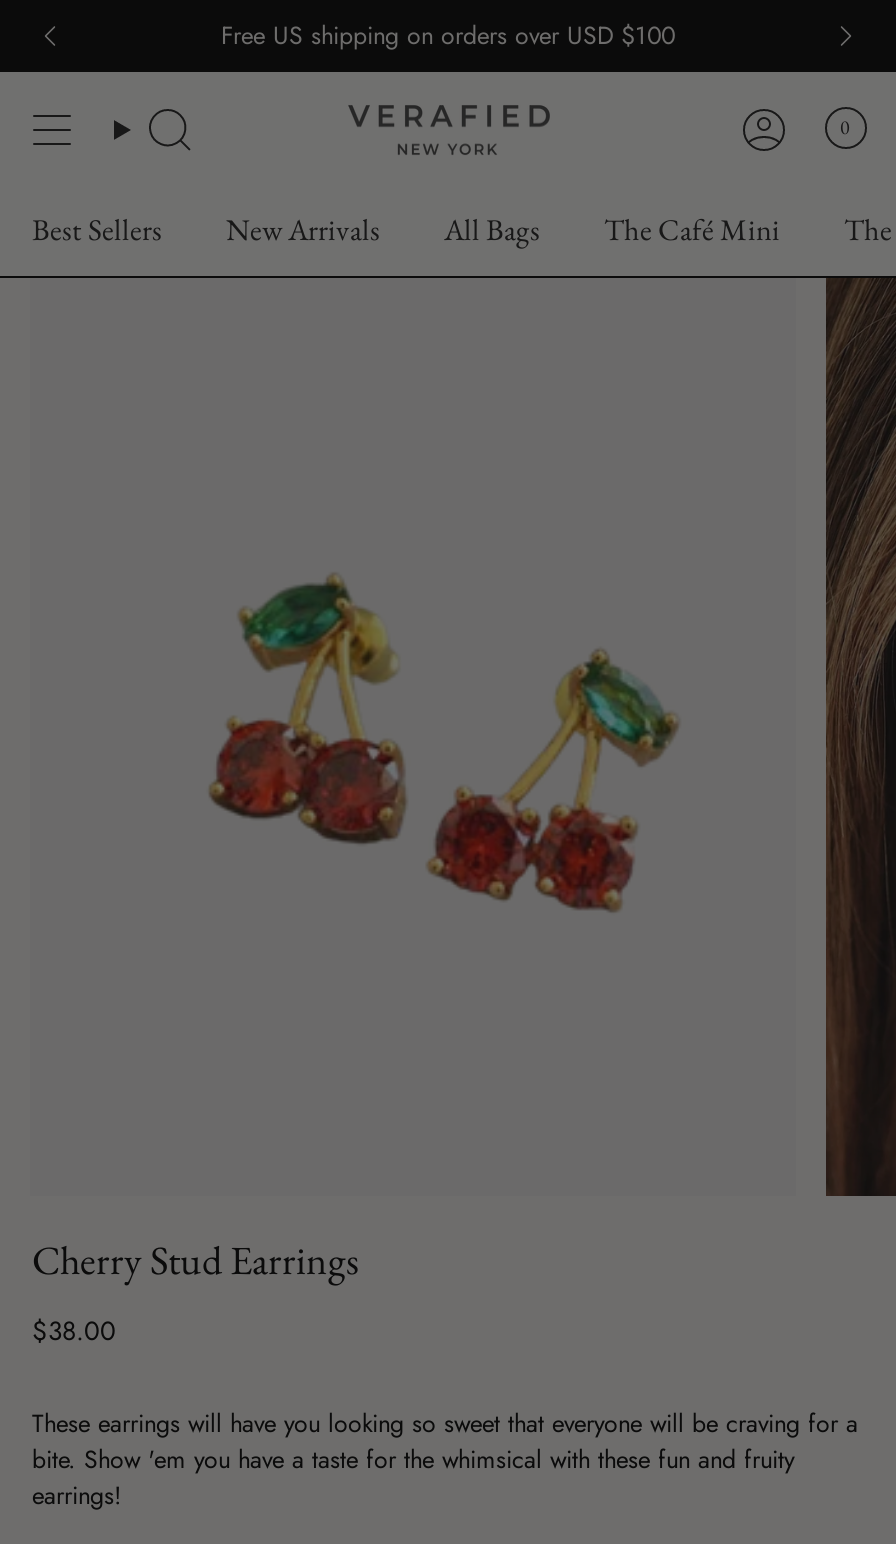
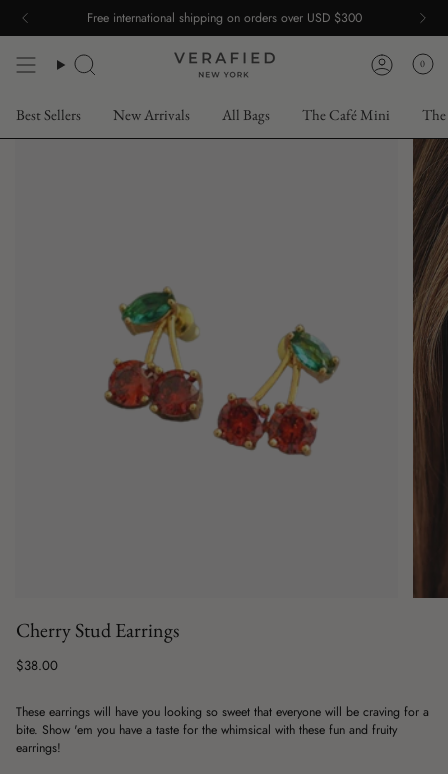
[221,17,675,53] Free US shipping on orders over USD $100 -> [86,8,361,26] Free international shipping on orders over USD $300

